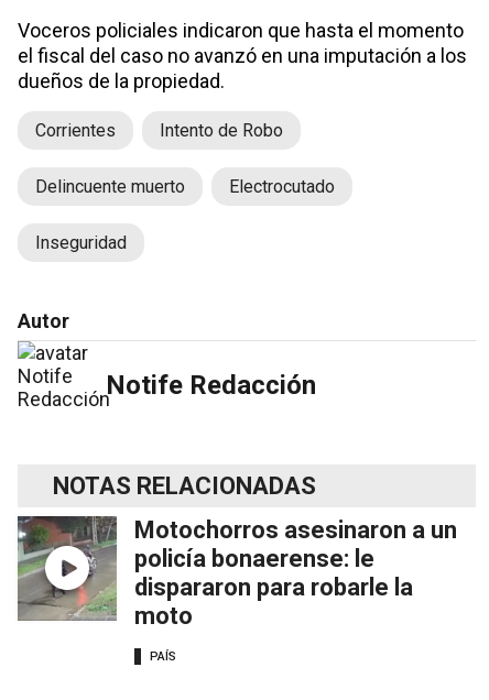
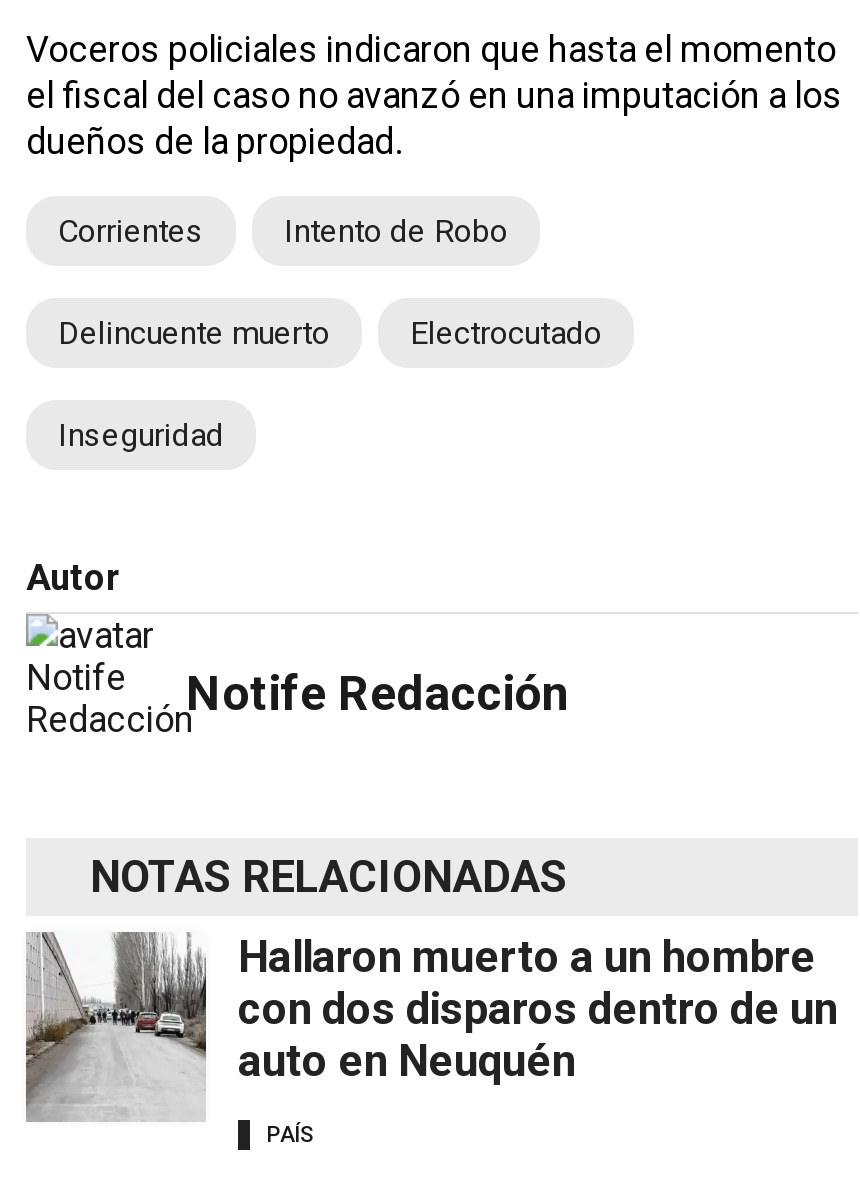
[18,515,457,630] [image] | Motochorros asesinaron a un | policía bonaerense: le | dispararon para robarle la | moto -> [26,930,838,1122] [image] | Hallaron muerto a un hombre | con dos disparos dentro de un | auto en Neuquén

